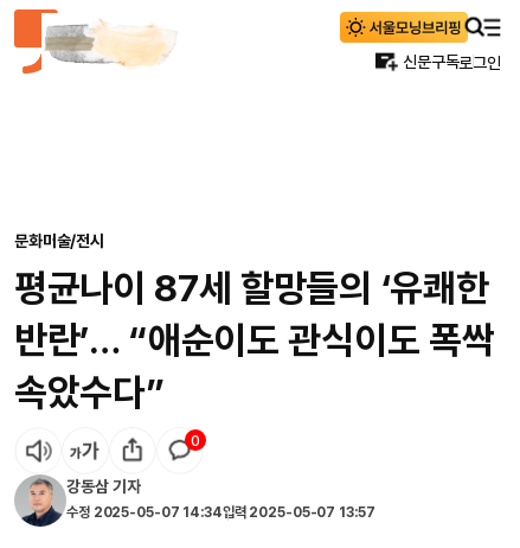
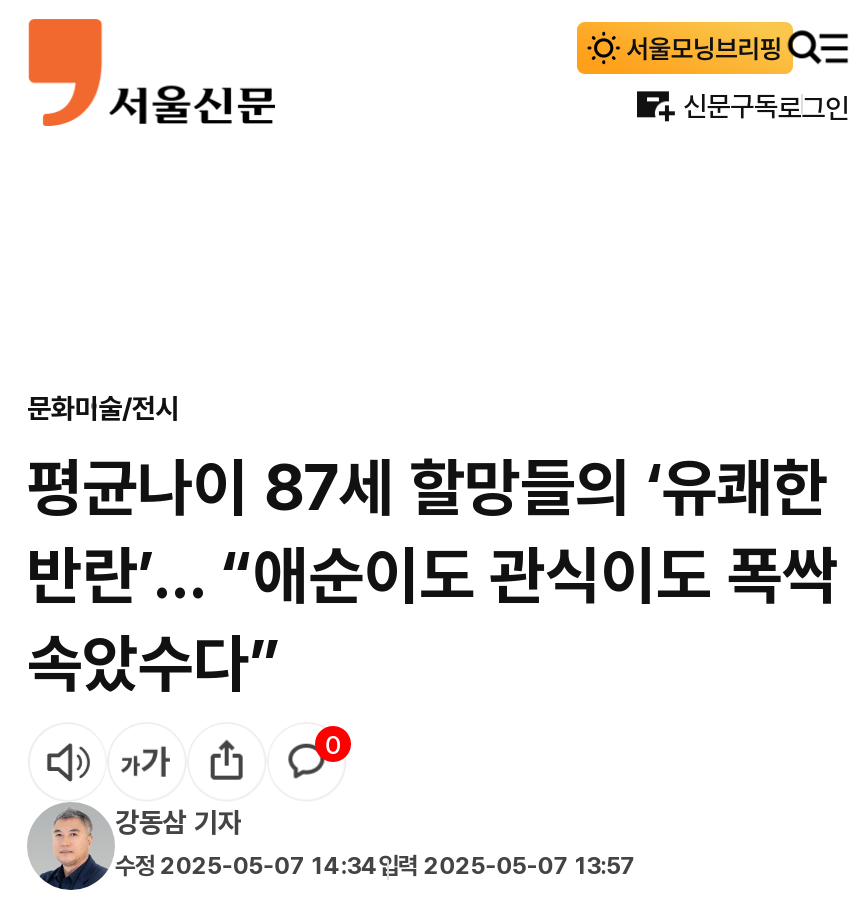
[40,13,171,72] [image] -> [33,18,289,126] [image]

